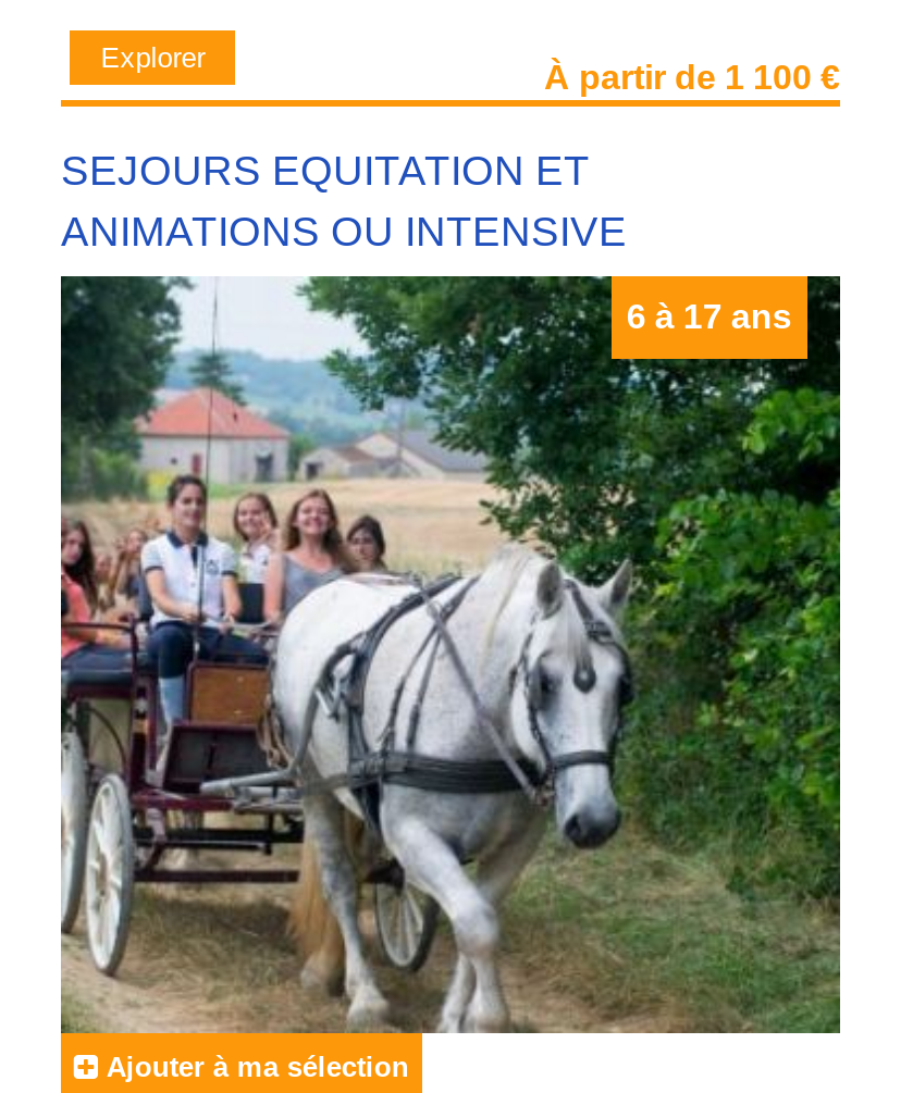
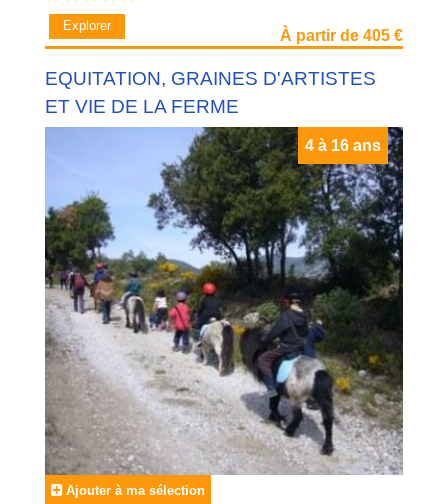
[544,58,840,95] À partir de 1 100 € -> [280,27,403,44] À partir de 405 €
[61,148,627,255] SEJOURS EQUITATION ET | ANIMATIONS OU INTENSIVE -> [45,68,376,117] EQUITATION, GRAINES D'ARTISTES | ET VIE DE LA FERME
[59,274,842,1035] [image] | 6 à 17 ans -> [44,126,403,476] [image] | 4 à 16 ans

